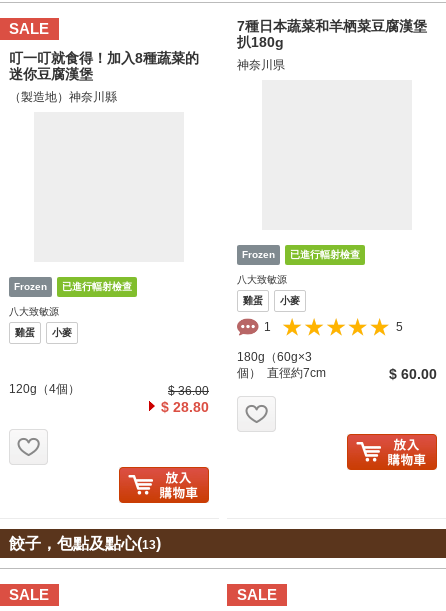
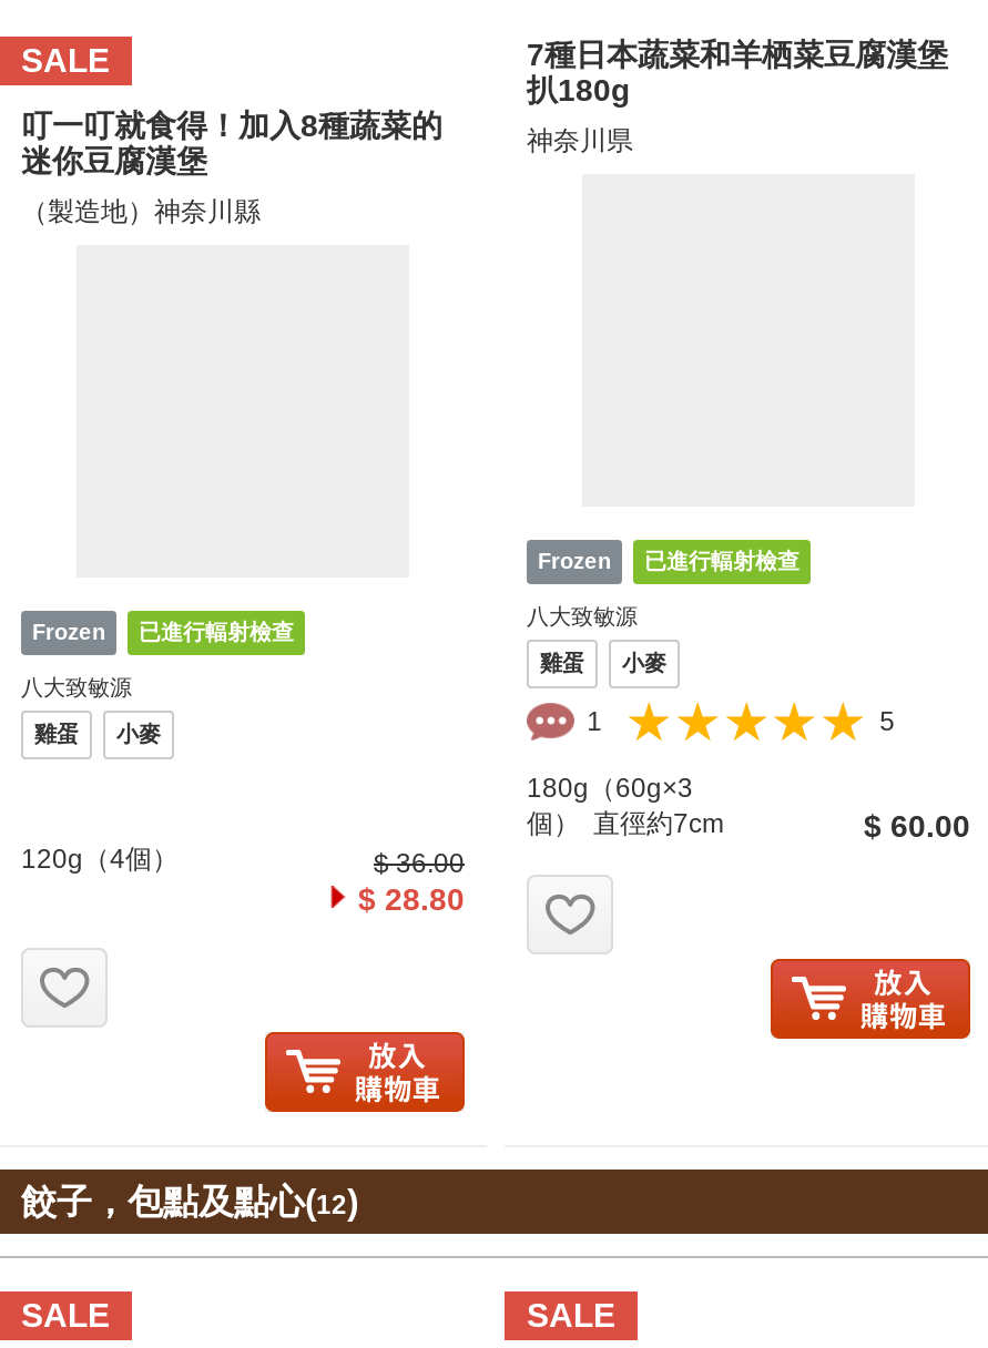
[9,535,161,552] 餃子，包點及點心(13) -> [21,1183,358,1221] 餃子，包點及點心(12)

